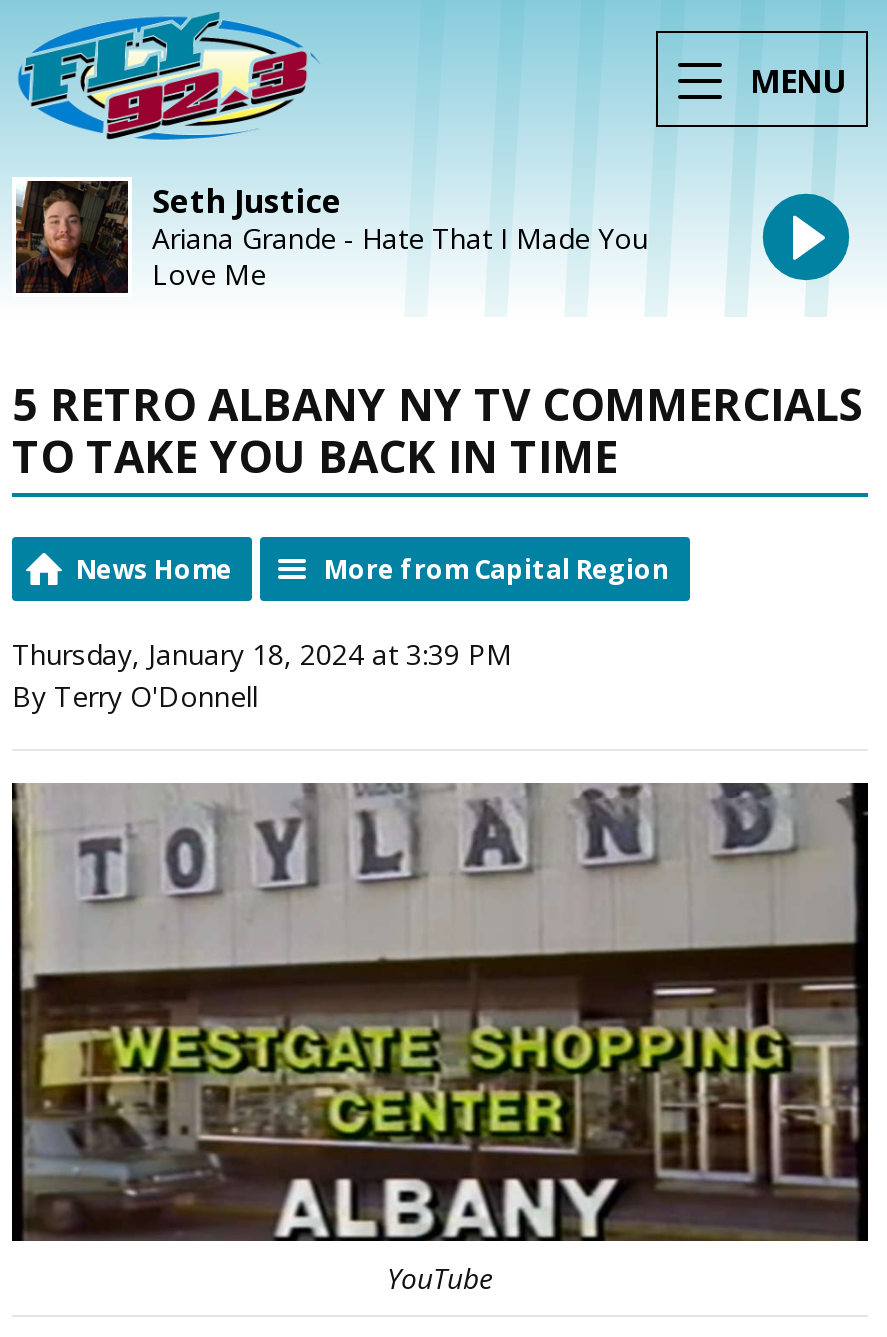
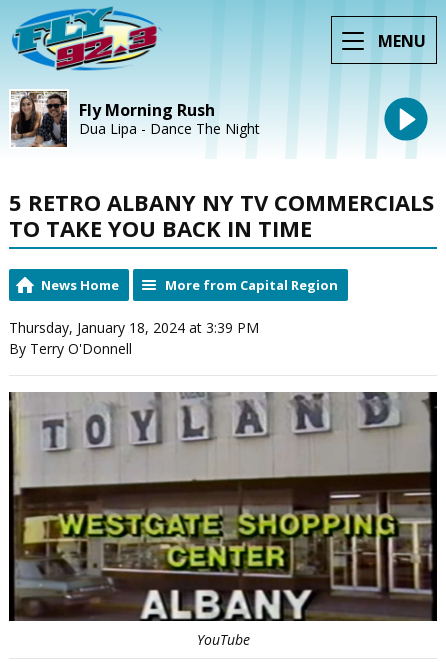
[14,178,648,295] [image] | Seth Justice | Ariana Grande - Hate That I Made You | Love Me -> [10,90,260,148] [image] | Fly Morning Rush | Dua Lipa - Dance The Night

